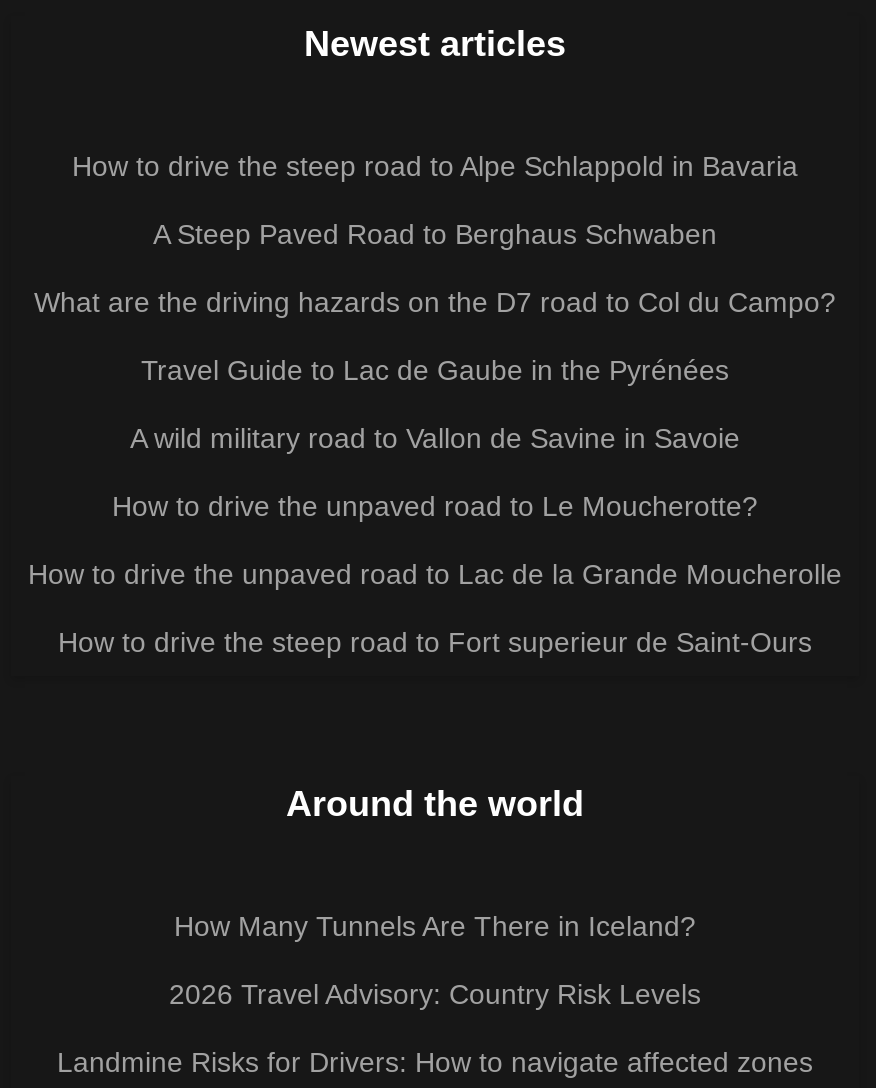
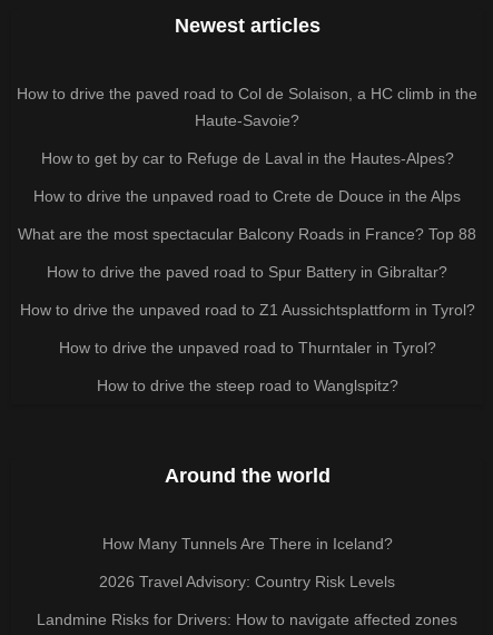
[28,150,842,658] How to drive the steep road to Alpe Schlappold in Bavaria | A Steep Paved Road to Berghaus Schwaben | What are the driving hazards on the D7 road to Col du Campo? | Travel Guide to Lac de Gaube in the Pyrénées | A wild military road to Vallon de Savine in Savoie | How to drive the unpaved road to Le Moucherotte? | How to drive the unpaved road to Lac de la Grande Moucherolle | How to drive the steep road to Fort superieur de Saint-Ours -> [17,84,477,394] How to drive the paved road to Col de Solaison, a HC climb in the | Haute-Savoie? | How to get by car to Refuge de Laval in the Hautes-Alpes? | How to drive the unpaved road to Crete de Douce in the Alps | What are the most spectacular Balcony Roads in France? Top 88 | How to drive the paved road to Spur Battery in Gibraltar? | How to drive the unpaved road to Z1 Aussichtsplattform in Tyrol? | How to drive the unpaved road to Thurntaler in Tyrol? | How to drive the steep road to Wanglspitz?

